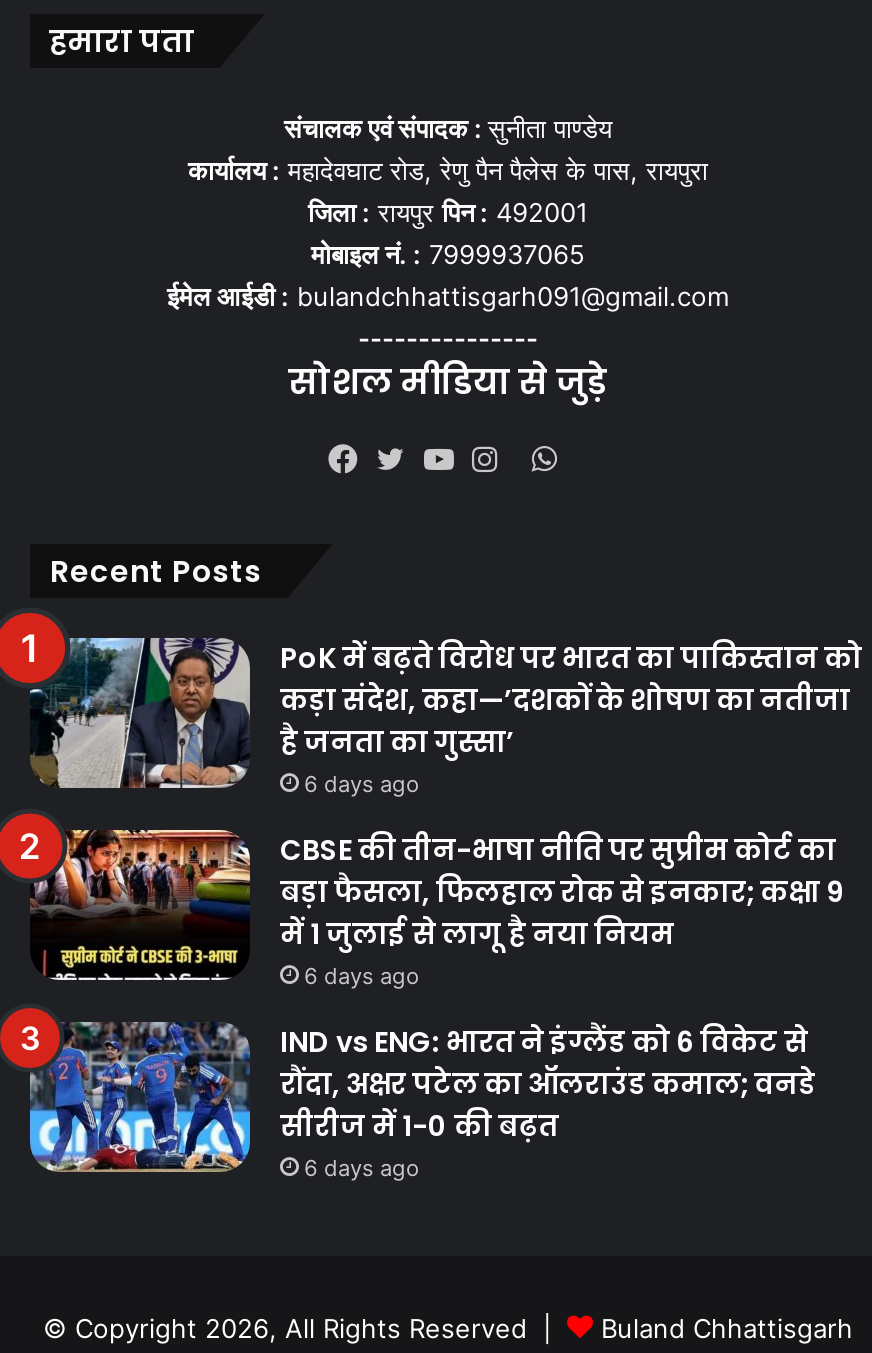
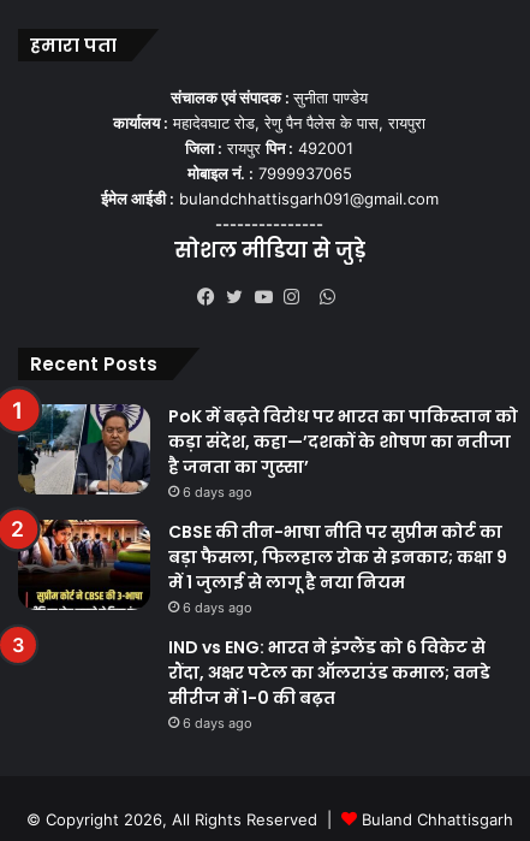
[28,1020,252,1174] [image] -> none

